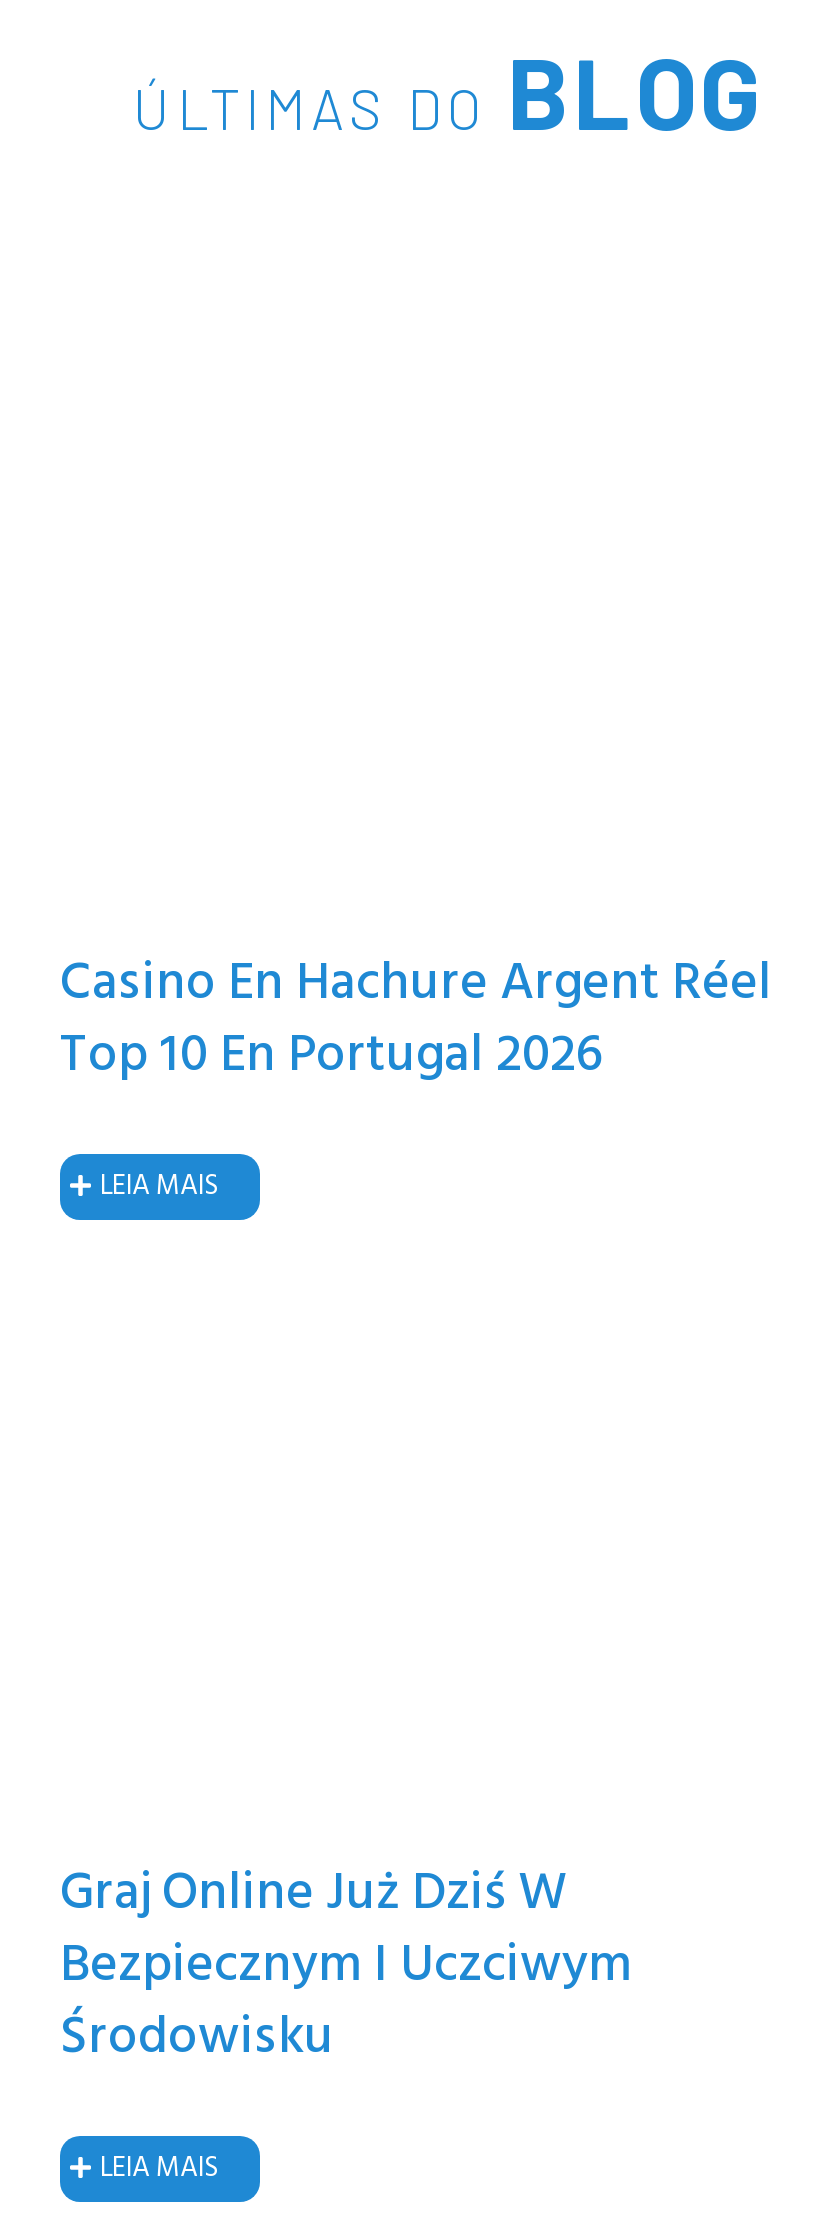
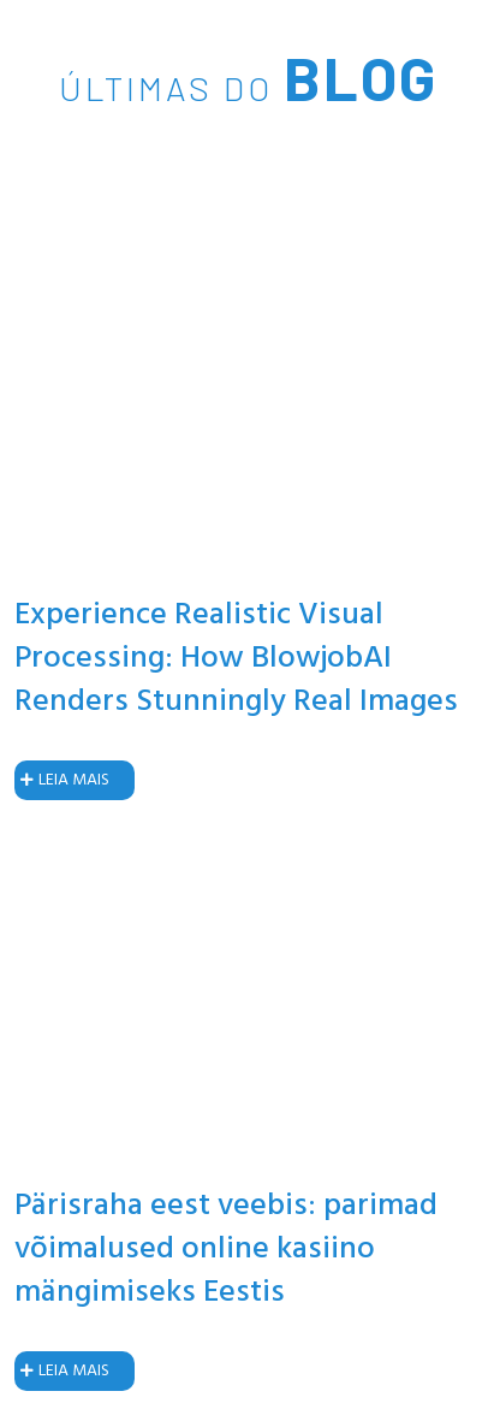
[60,944,772,1098] Casino En Hachure Argent Réel | Top 10 En Portugal 2026 -> [14,591,458,727] Experience Realistic Visual | Processing: How BlowjobAI | Renders Stunningly Real Images
[60,1854,632,2080] Graj Online Już Dziś W | Bezpiecznym I Uczciwym | Środowisku -> [14,1182,437,1318] Pärisraha eest veebis: parimad | võimalused online kasiino | mängimiseks Eestis

